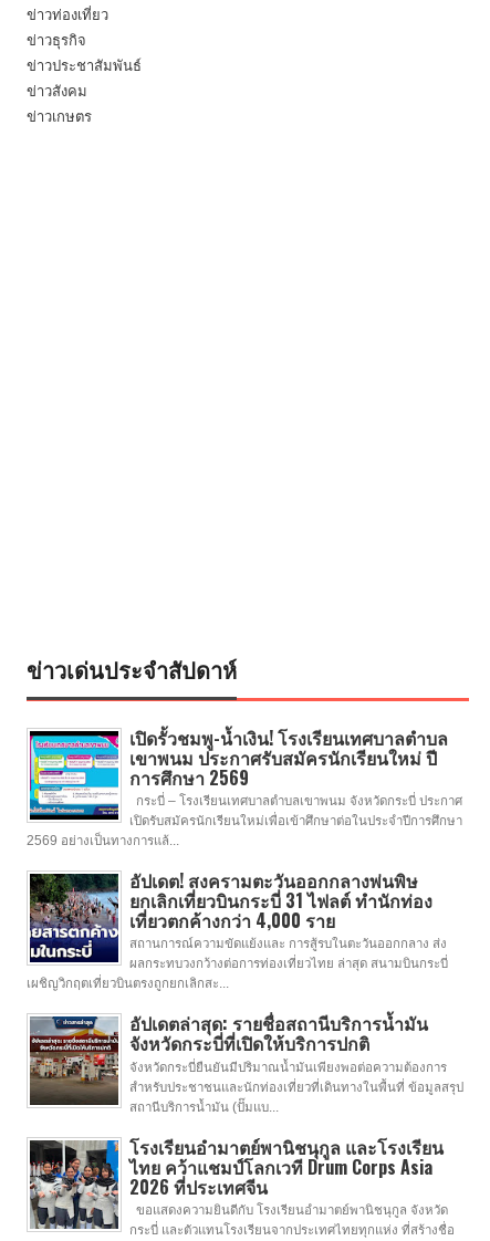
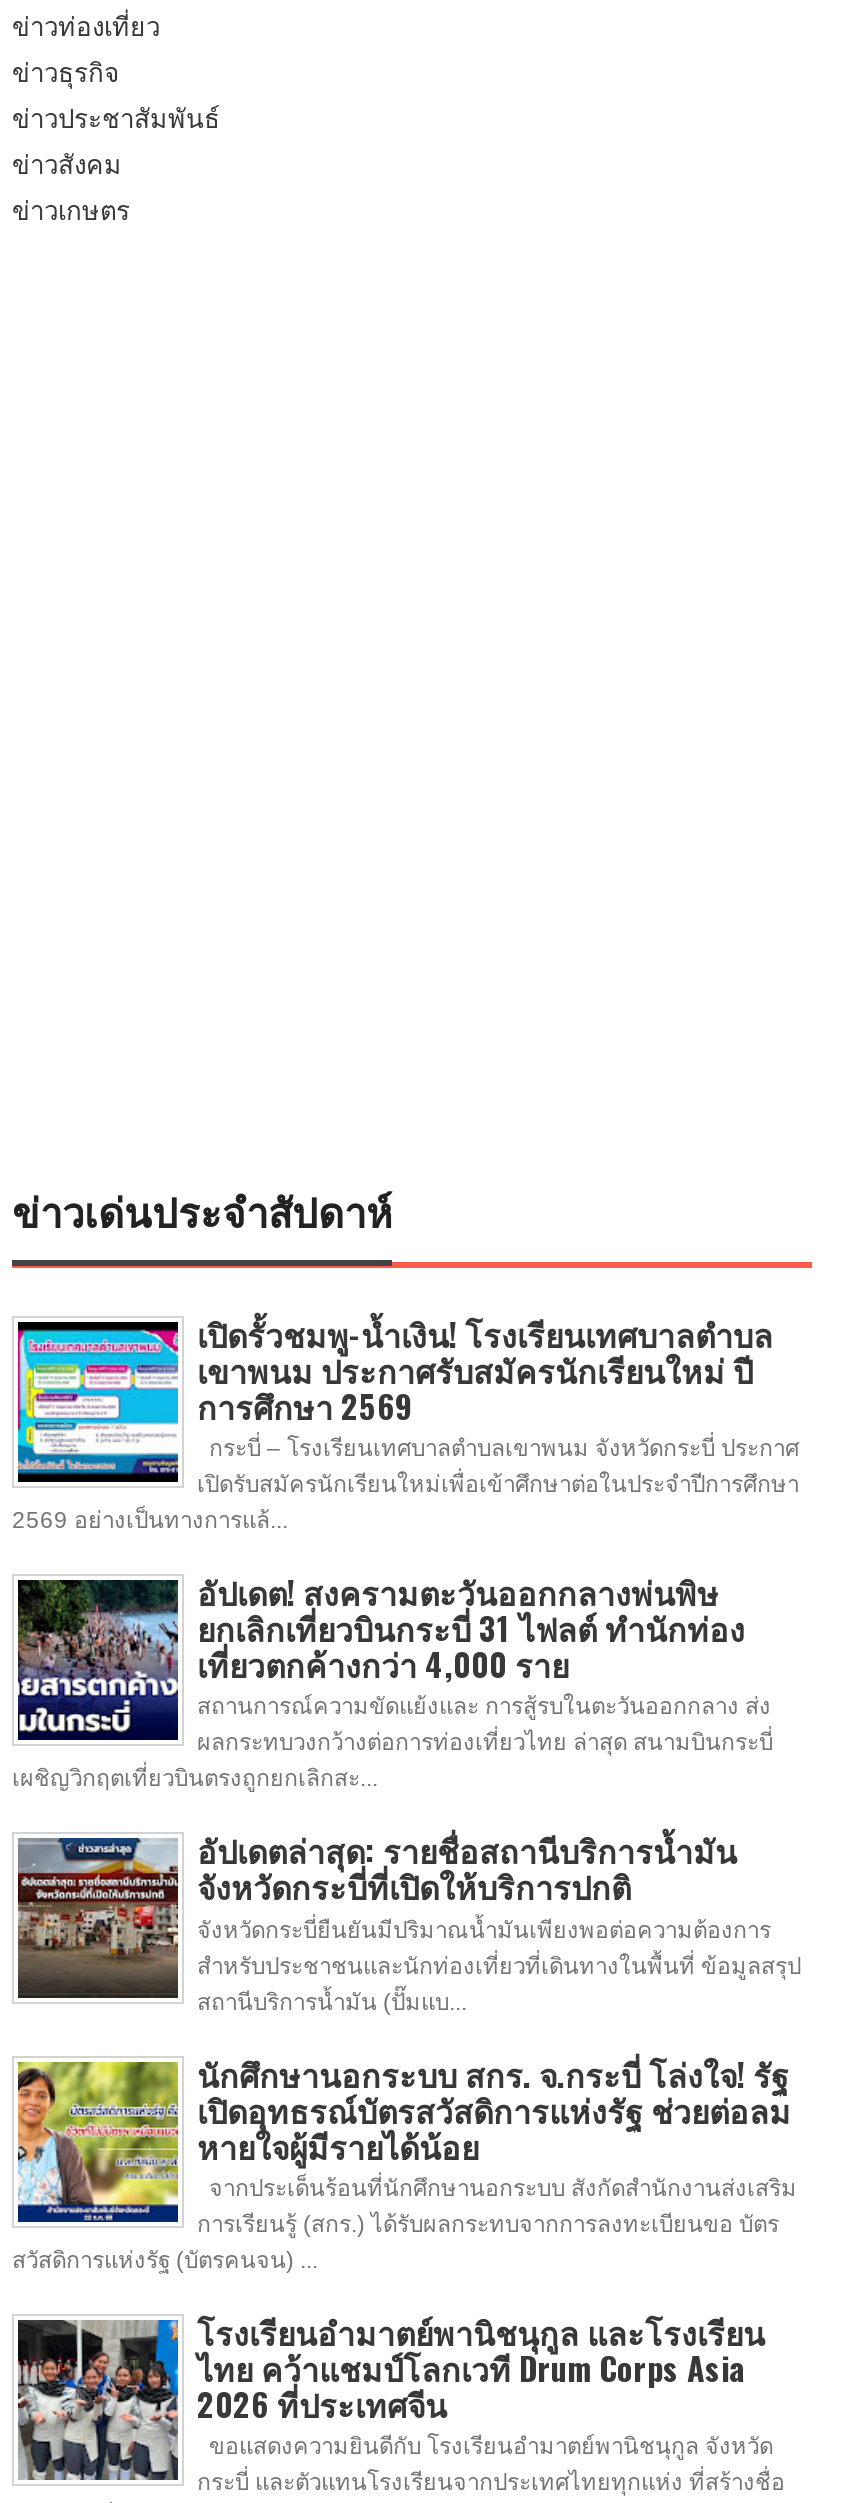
none -> [12,2050,797,2272] [image] | นักศึกษานอกระบบ สกร. จ.กระบี่ โล่งใจ! รัฐ | เปิดอุทธรณ์บัตรสวัสดิการแห่งรัฐ ช่วยต่อลม | หายใจผู้มีรายได้น้อย | จากประเด็นร้อนที่นักศึกษานอกระบบ สังกัดสำนักงานส่งเสริม | การเรียนรู้ (สกร.) ได้รับผลกระทบจากการลงทะเบียนขอ บัตร | สวัสดิการแห่งรัฐ (บัตรคนจน) ...

